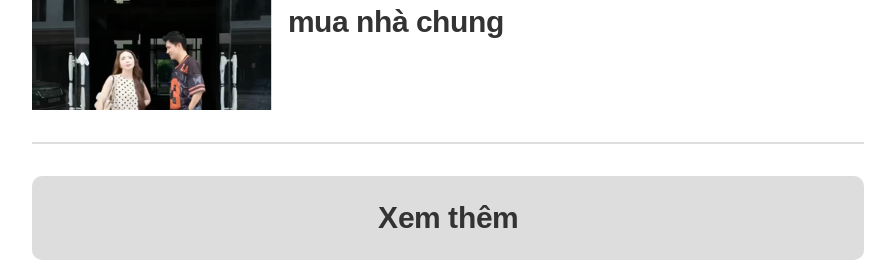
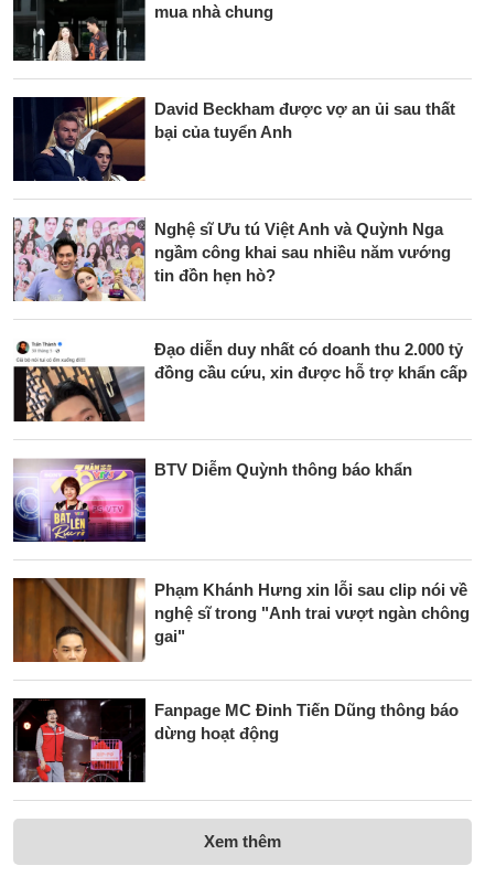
none -> [12,457,412,543] [image] | BTV Diễm Quỳnh thông báo khẩn
none -> [12,577,470,663] [image] | Phạm Khánh Hưng xin lỗi sau clip nói về | nghệ sĩ trong "Anh trai vượt ngàn chông | gai"
none -> [13,96,455,182] [image] | David Beckham được vợ an ủi sau thất | bại của tuyển Anh
none -> [13,216,451,302] [image] | Nghệ sĩ Ưu tú Việt Anh và Quỳnh Nga | ngầm công khai sau nhiều năm vướng | tin đồn hẹn hò?
none -> [13,340,467,423] [image] | Đạo diễn duy nhất có doanh thu 2.000 tỷ | đồng cầu cứu, xin được hỗ trợ khẩn cấp
none -> [13,697,459,783] [image] | Fanpage MC Đinh Tiến Dũng thông báo | dừng hoạt động

